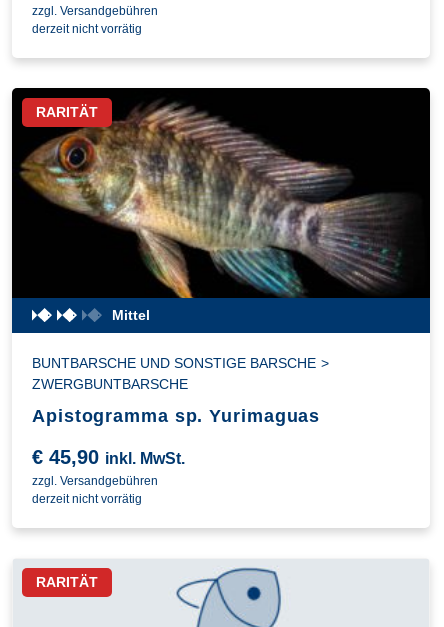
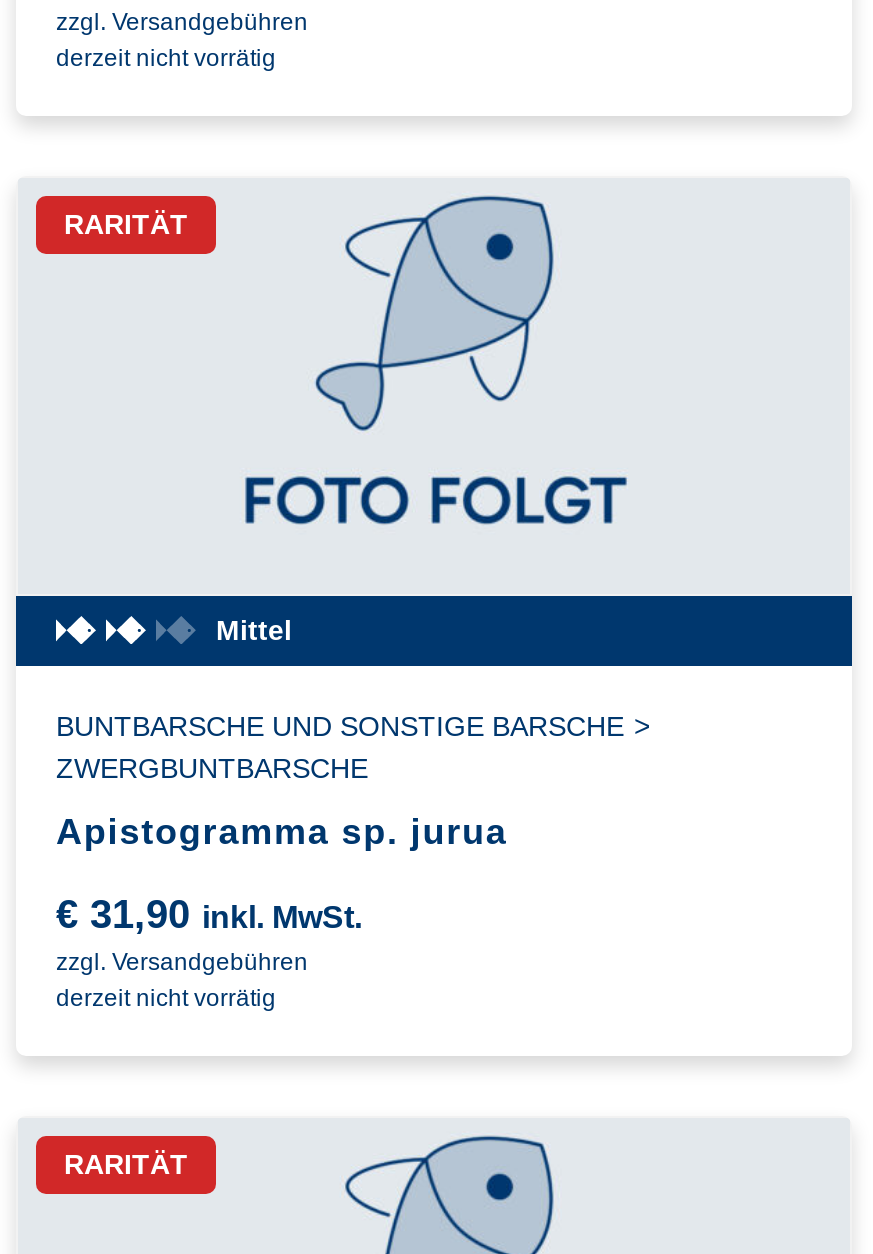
[11,87,431,299] [image] -> [16,176,852,598] [image]
[32,405,320,425] Apistogramma sp. Yurimaguas -> [56,811,508,851] Apistogramma sp. jurua
[32,445,185,467] €45,90 inkl. MwSt. -> [56,891,362,935] €31,90 inkl. MwSt.

